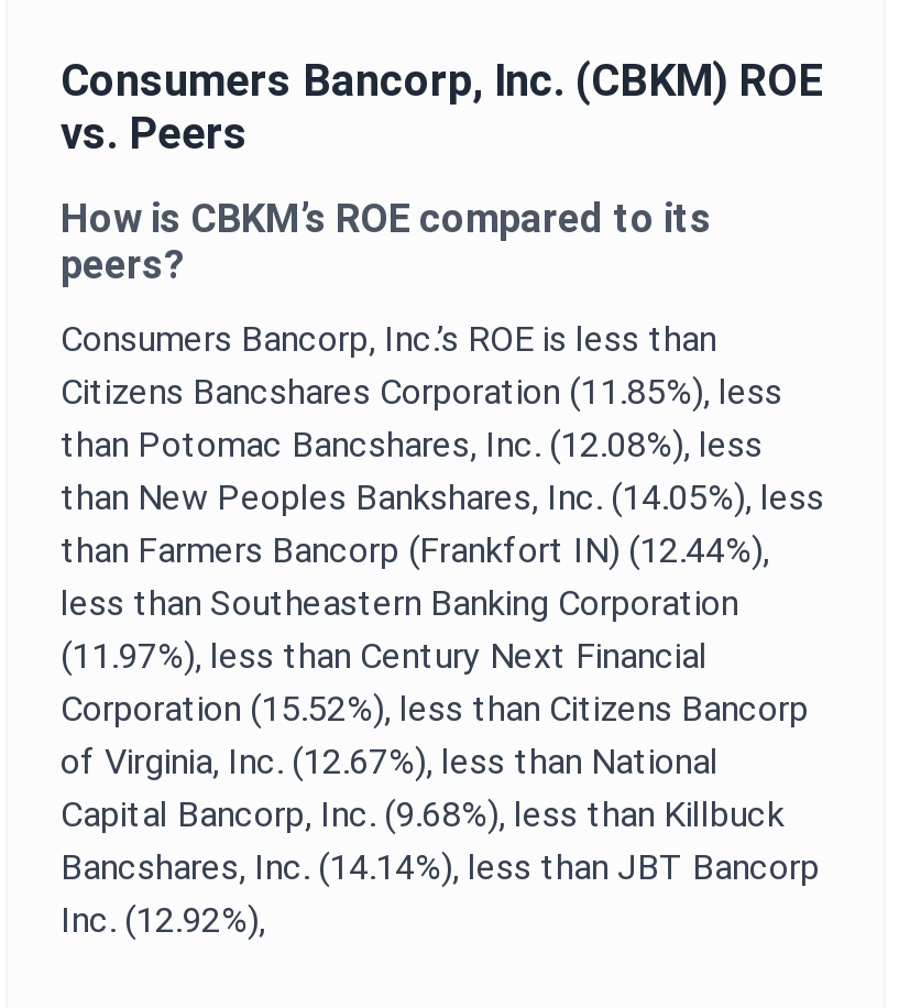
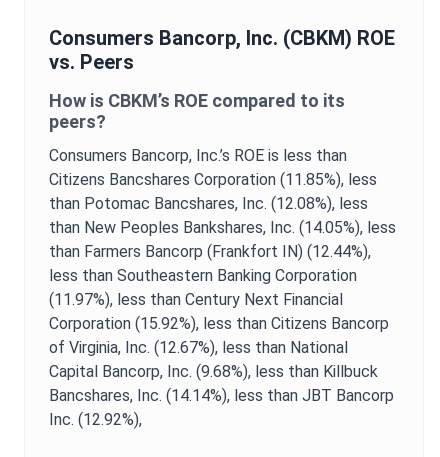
[61,688,809,730] Corporation (15.52%), less than Citizens Bancorp -> [49,314,389,333] Corporation (15.92%), less than Citizens Bancorp

